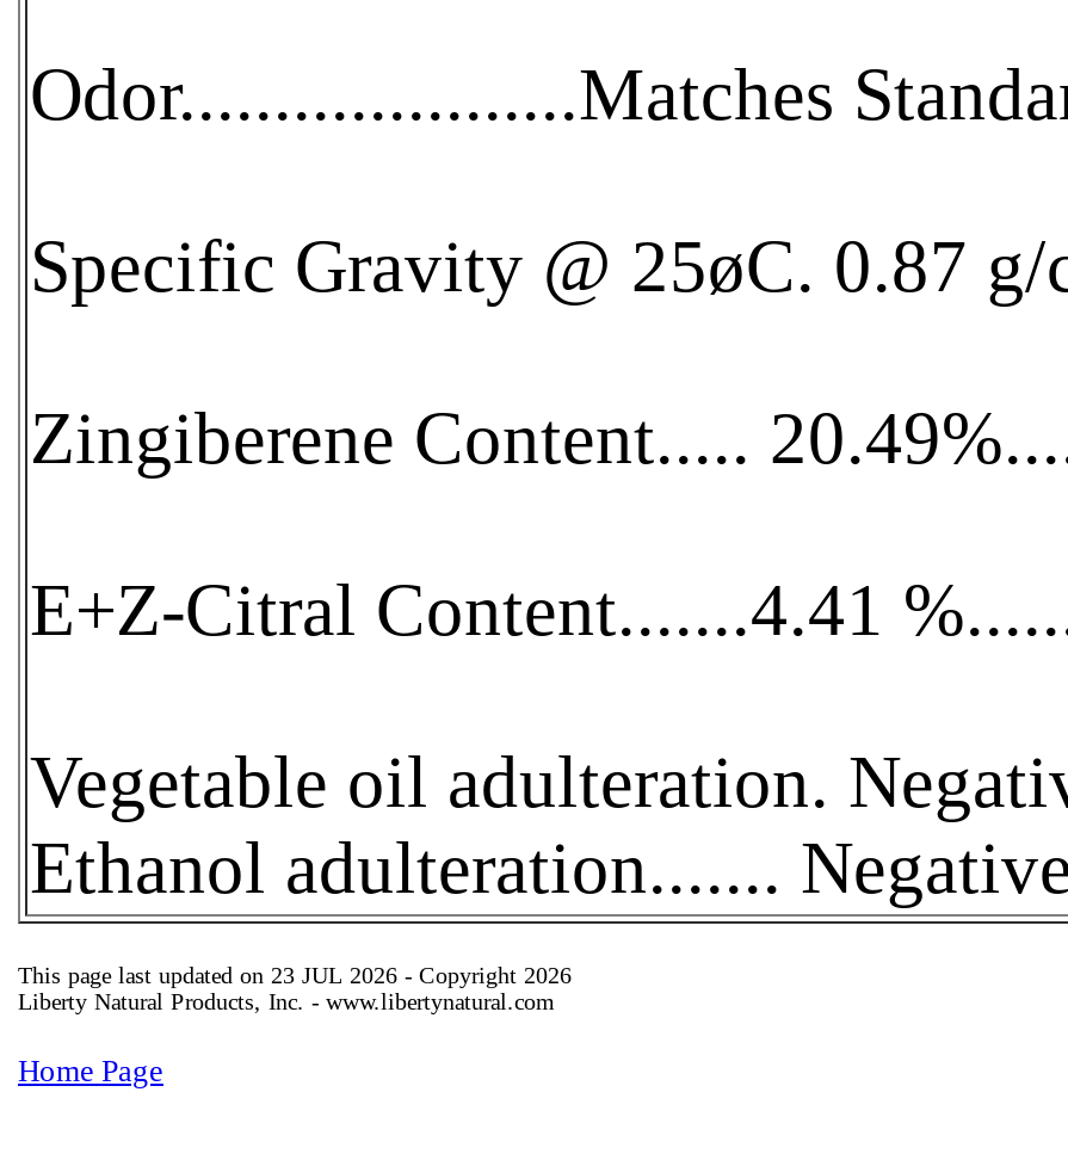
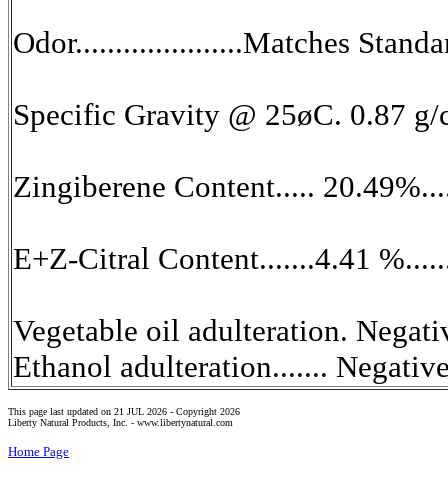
[18,962,572,988] This page last updated on 23 JUL 2026 - Copyright 2026 -> [8,406,240,417] This page last updated on 21 JUL 2026 - Copyright 2026

